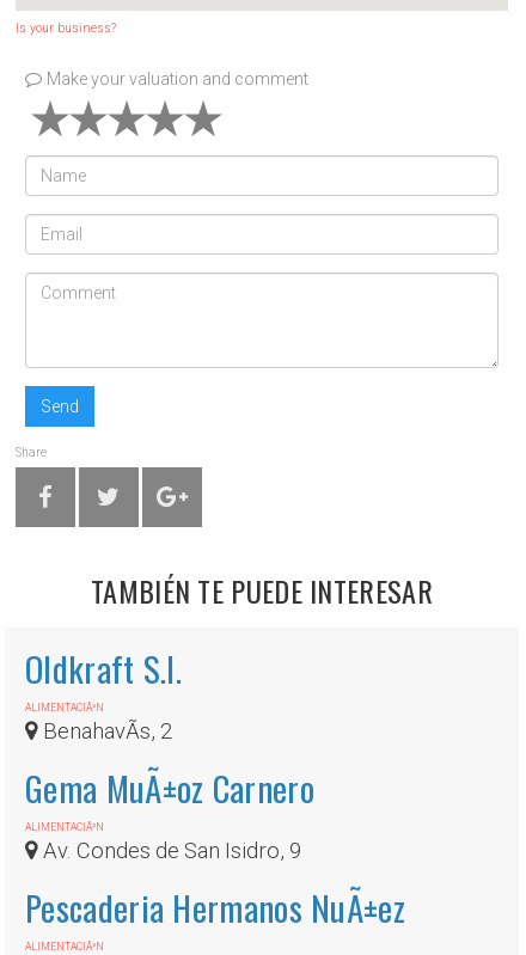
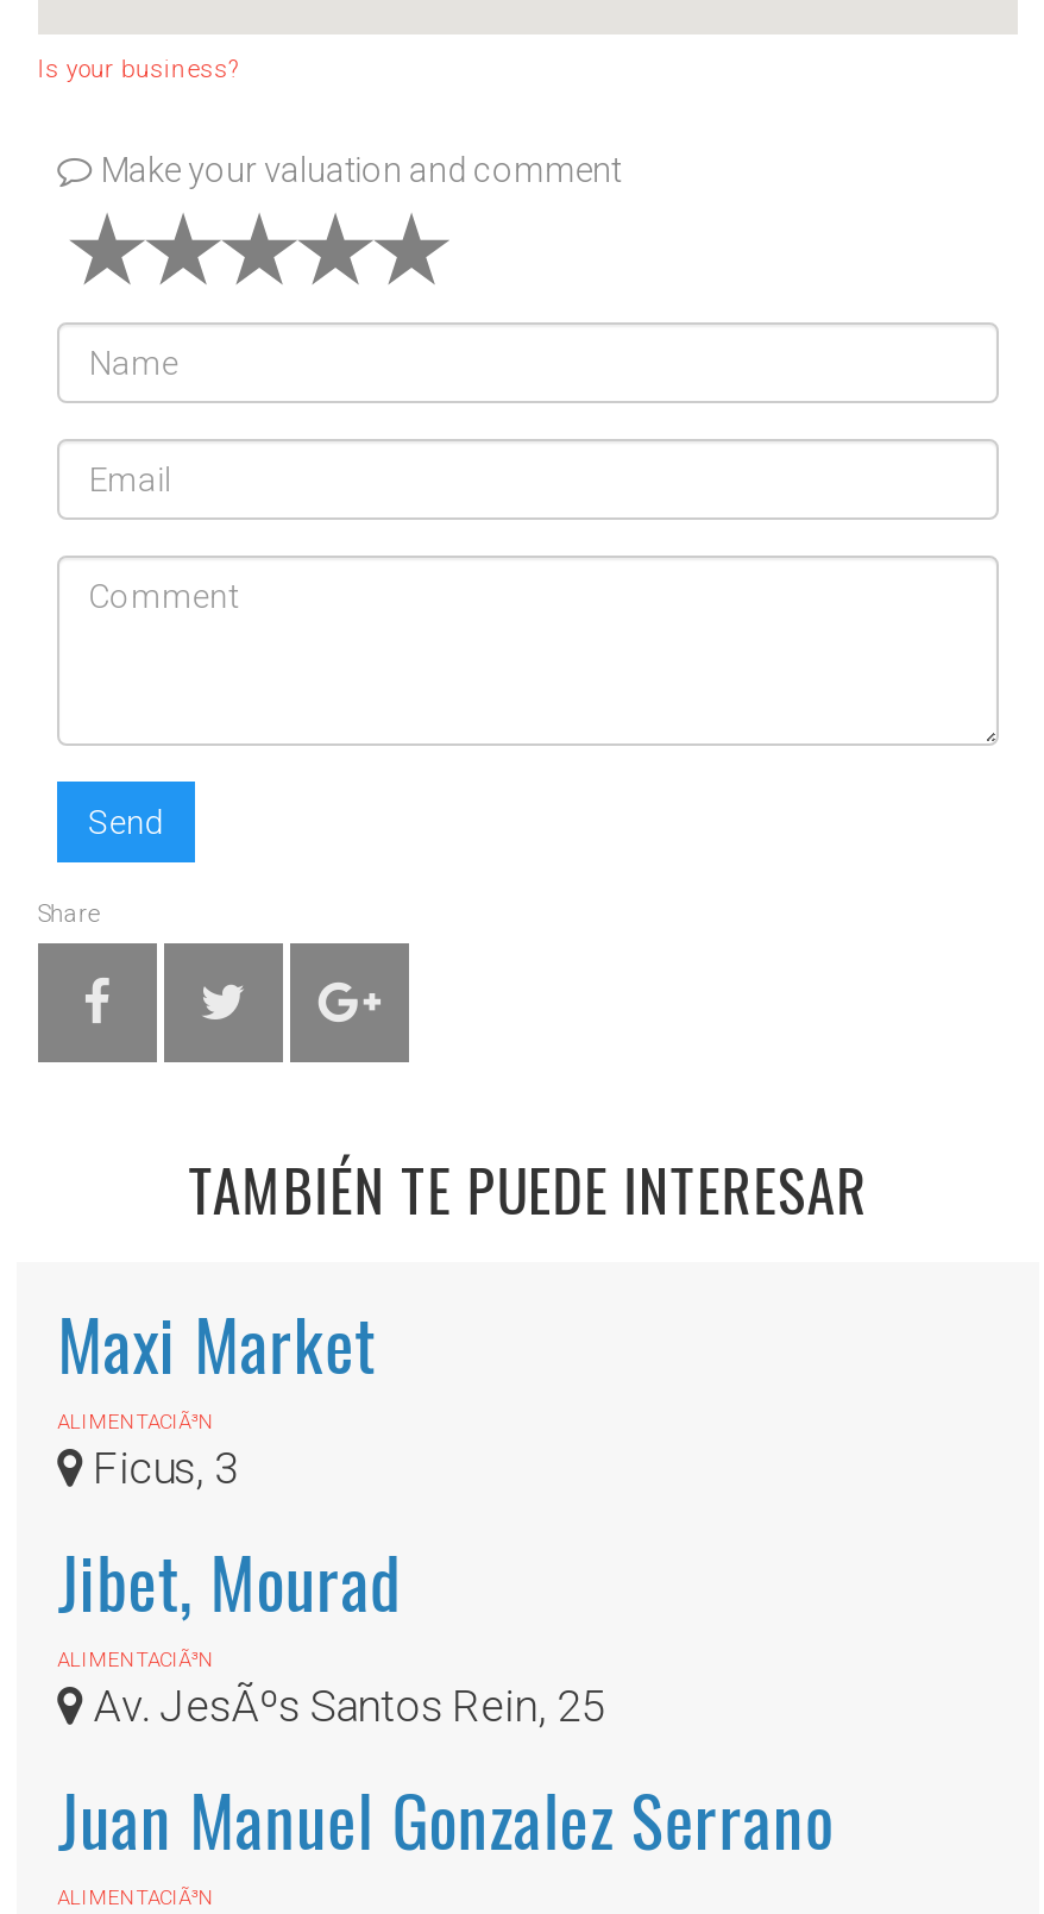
[25,643,182,693] Oldkraft S.l. -> [58,1292,377,1392] Maxi Market
[25,718,314,812] BenahavÃs, 2 | Gema MuÃ±oz Carnero -> [58,1442,402,1630] Ficus, 3 | Jibet, Mourad
[25,838,405,932] Av. Condes de San Isidro, 9 | Pescaderia Hermanos NuÃ±ez -> [58,1680,834,1868] Av. JesÃºs Santos Rein, 25 | Juan Manuel Gonzalez Serrano

